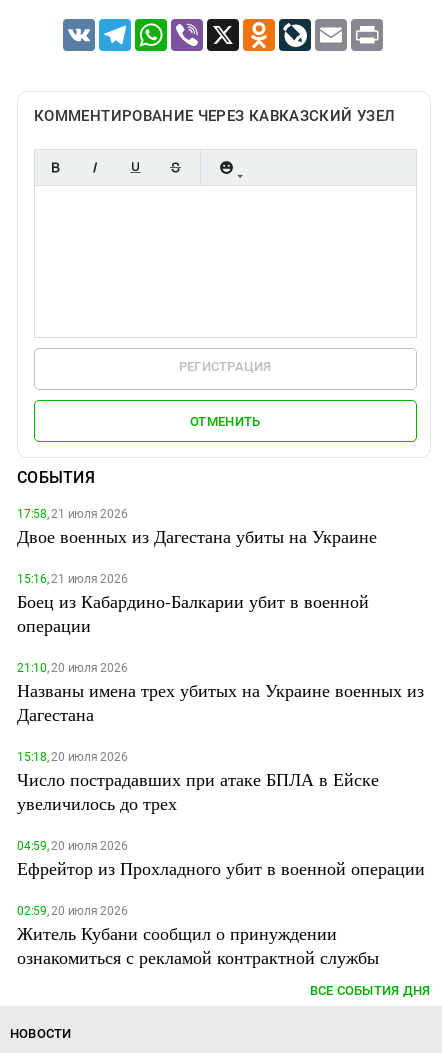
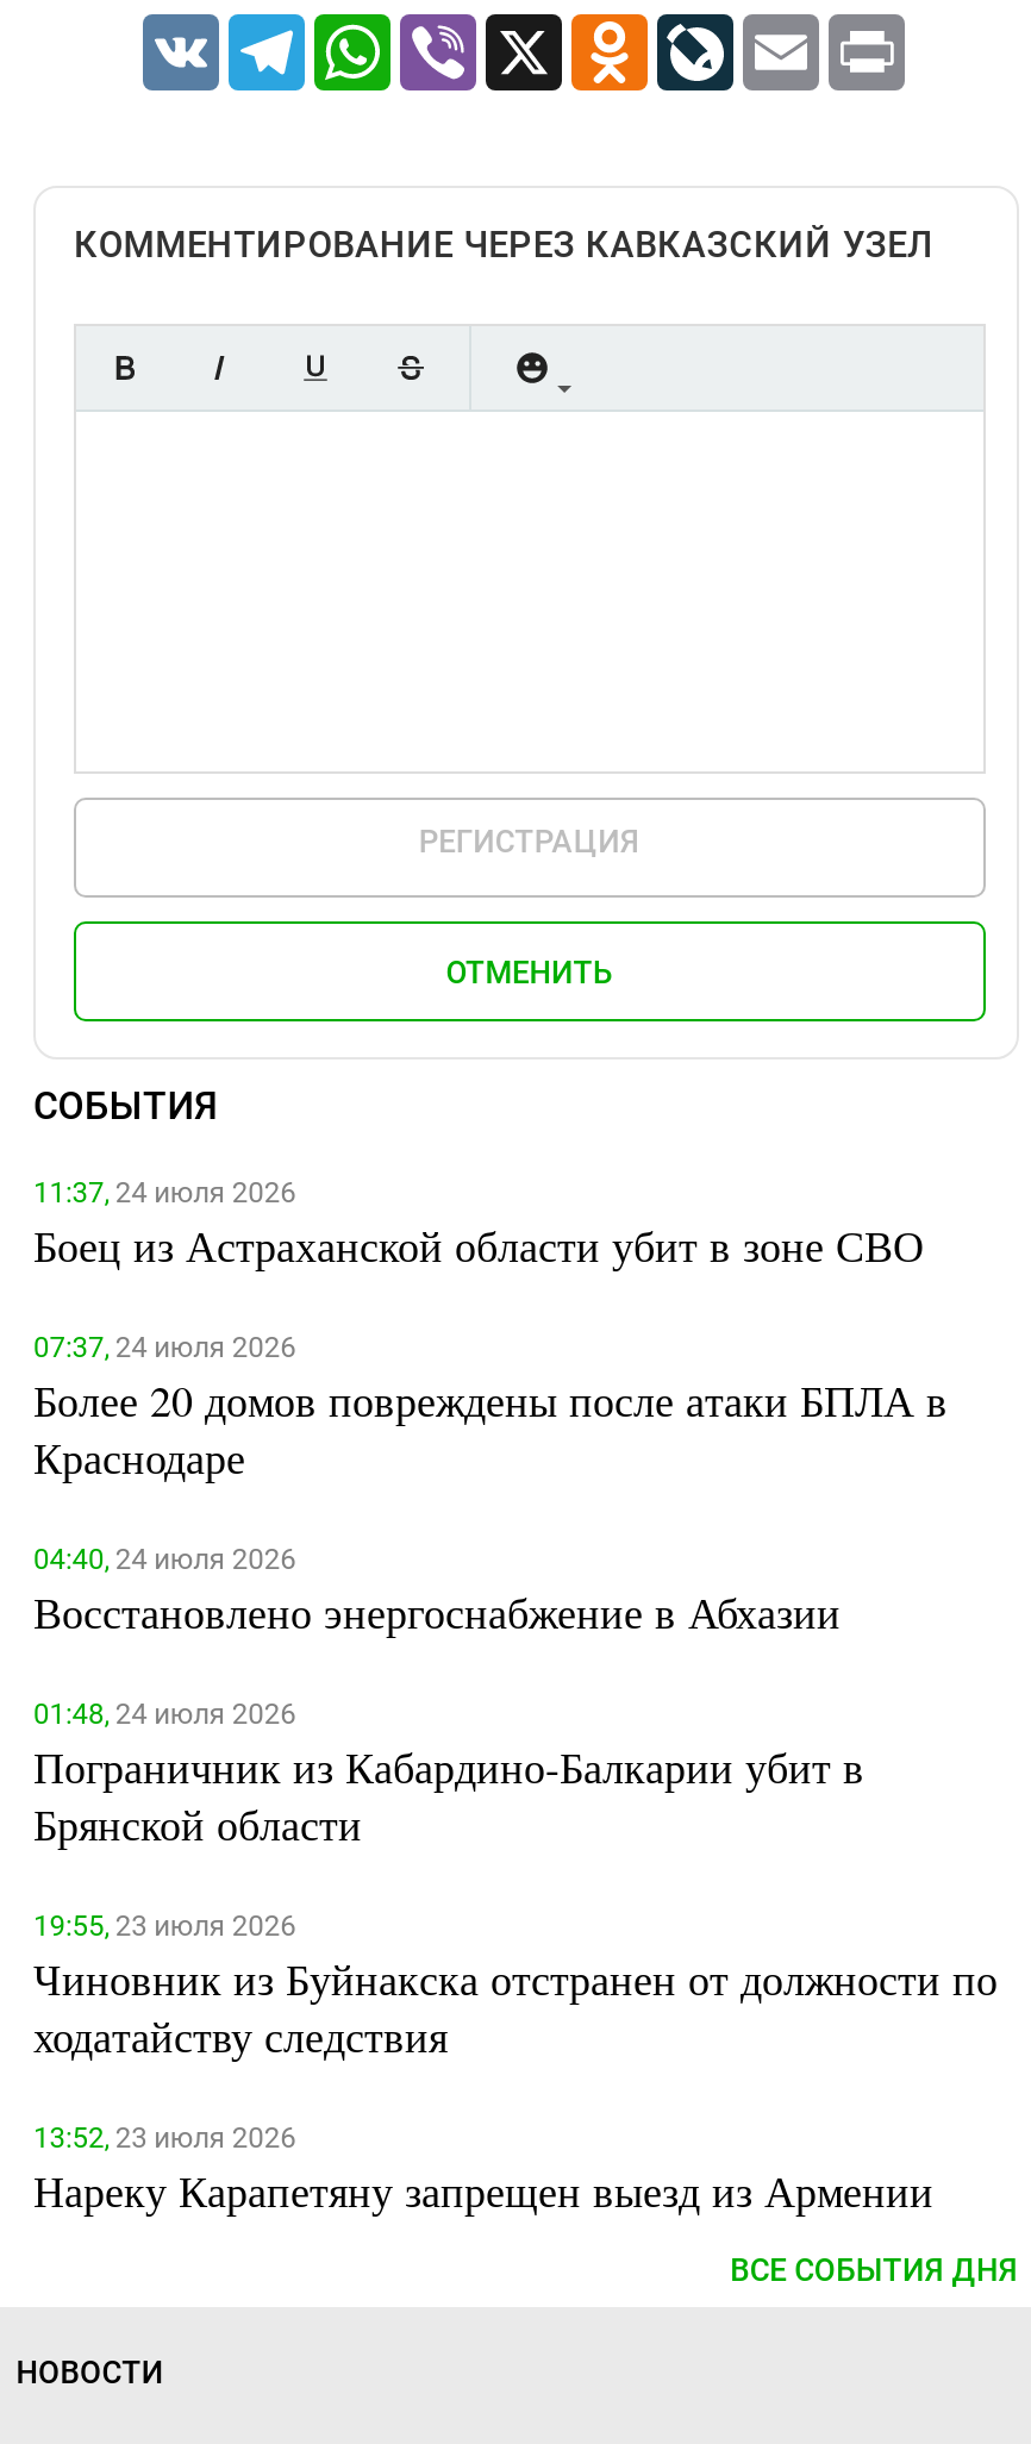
[17,507,377,548] 17:58, 21 июля 2026 | Двое военных из Дагестана убиты на Украине -> [33,1177,924,1274] 11:37, 24 июля 2026 | Боец из Астраханской области убит в зоне СВО
[17,572,369,637] 15:16, 21 июля 2026 | Боец из Кабардино-Балкарии убит в военной | операции -> [33,1331,948,1486] 07:37, 24 июля 2026 | Более 20 домов повреждены после атаки БПЛА в | Краснодаре
[17,661,424,726] 21:10, 20 июля 2026 | Названы имена трех убитых на Украине военных из | Дагестана -> [33,1543,841,1641] 04:40, 24 июля 2026 | Восстановлено энергоснабжение в Абхазии
[17,750,379,815] 15:18, 20 июля 2026 | Число пострадавших при атаке БПЛА в Ейске | увеличилось до трех -> [33,1698,864,1853] 01:48, 24 июля 2026 | Пограничник из Кабардино-Балкарии убит в | Брянской области
[17,839,425,880] 04:59, 20 июля 2026 | Ефрейтор из Прохладного убит в военной операции -> [33,1910,998,2065] 19:55, 23 июля 2026 | Чиновник из Буйнакска отстранен от должности по | ходатайству следствия
[17,904,379,969] 02:59, 20 июля 2026 | Житель Кубани сообщил о принуждении | ознакомиться с рекламой контрактной службы -> [33,2122,933,2219] 13:52, 23 июля 2026 | Нареку Карапетяну запрещен выезд из Армении

